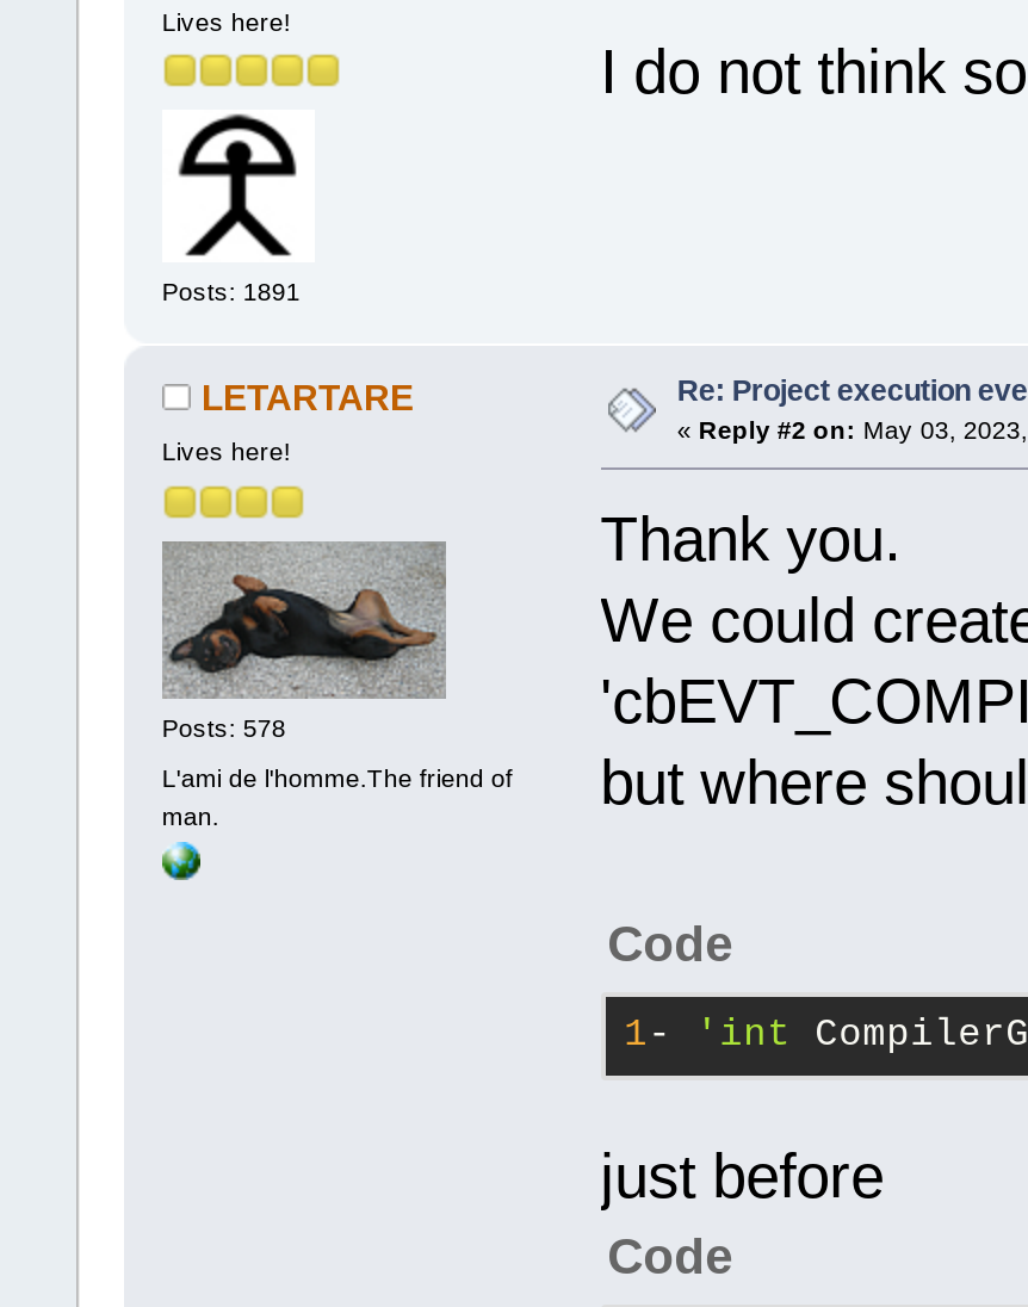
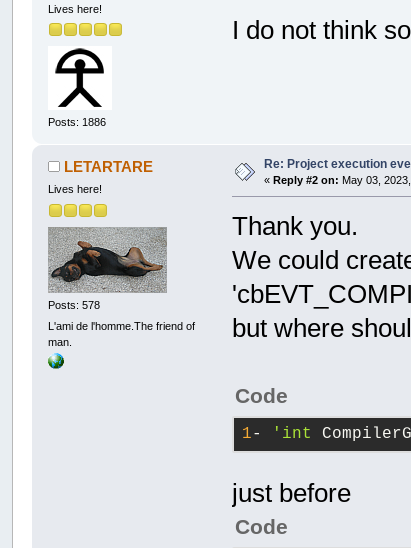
[162,277,300,306] Posts: 1891 -> [48,116,106,128] Posts: 1886

